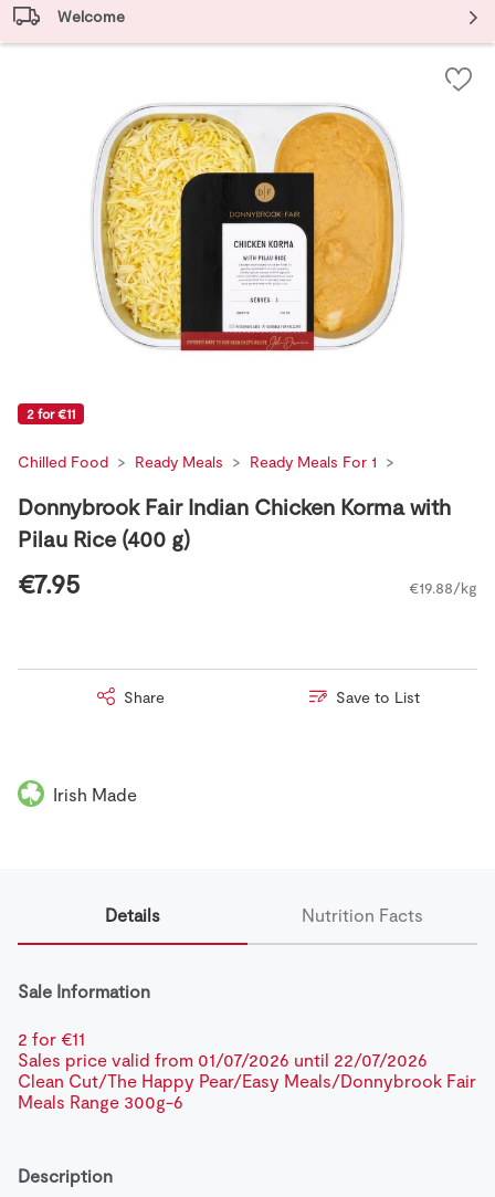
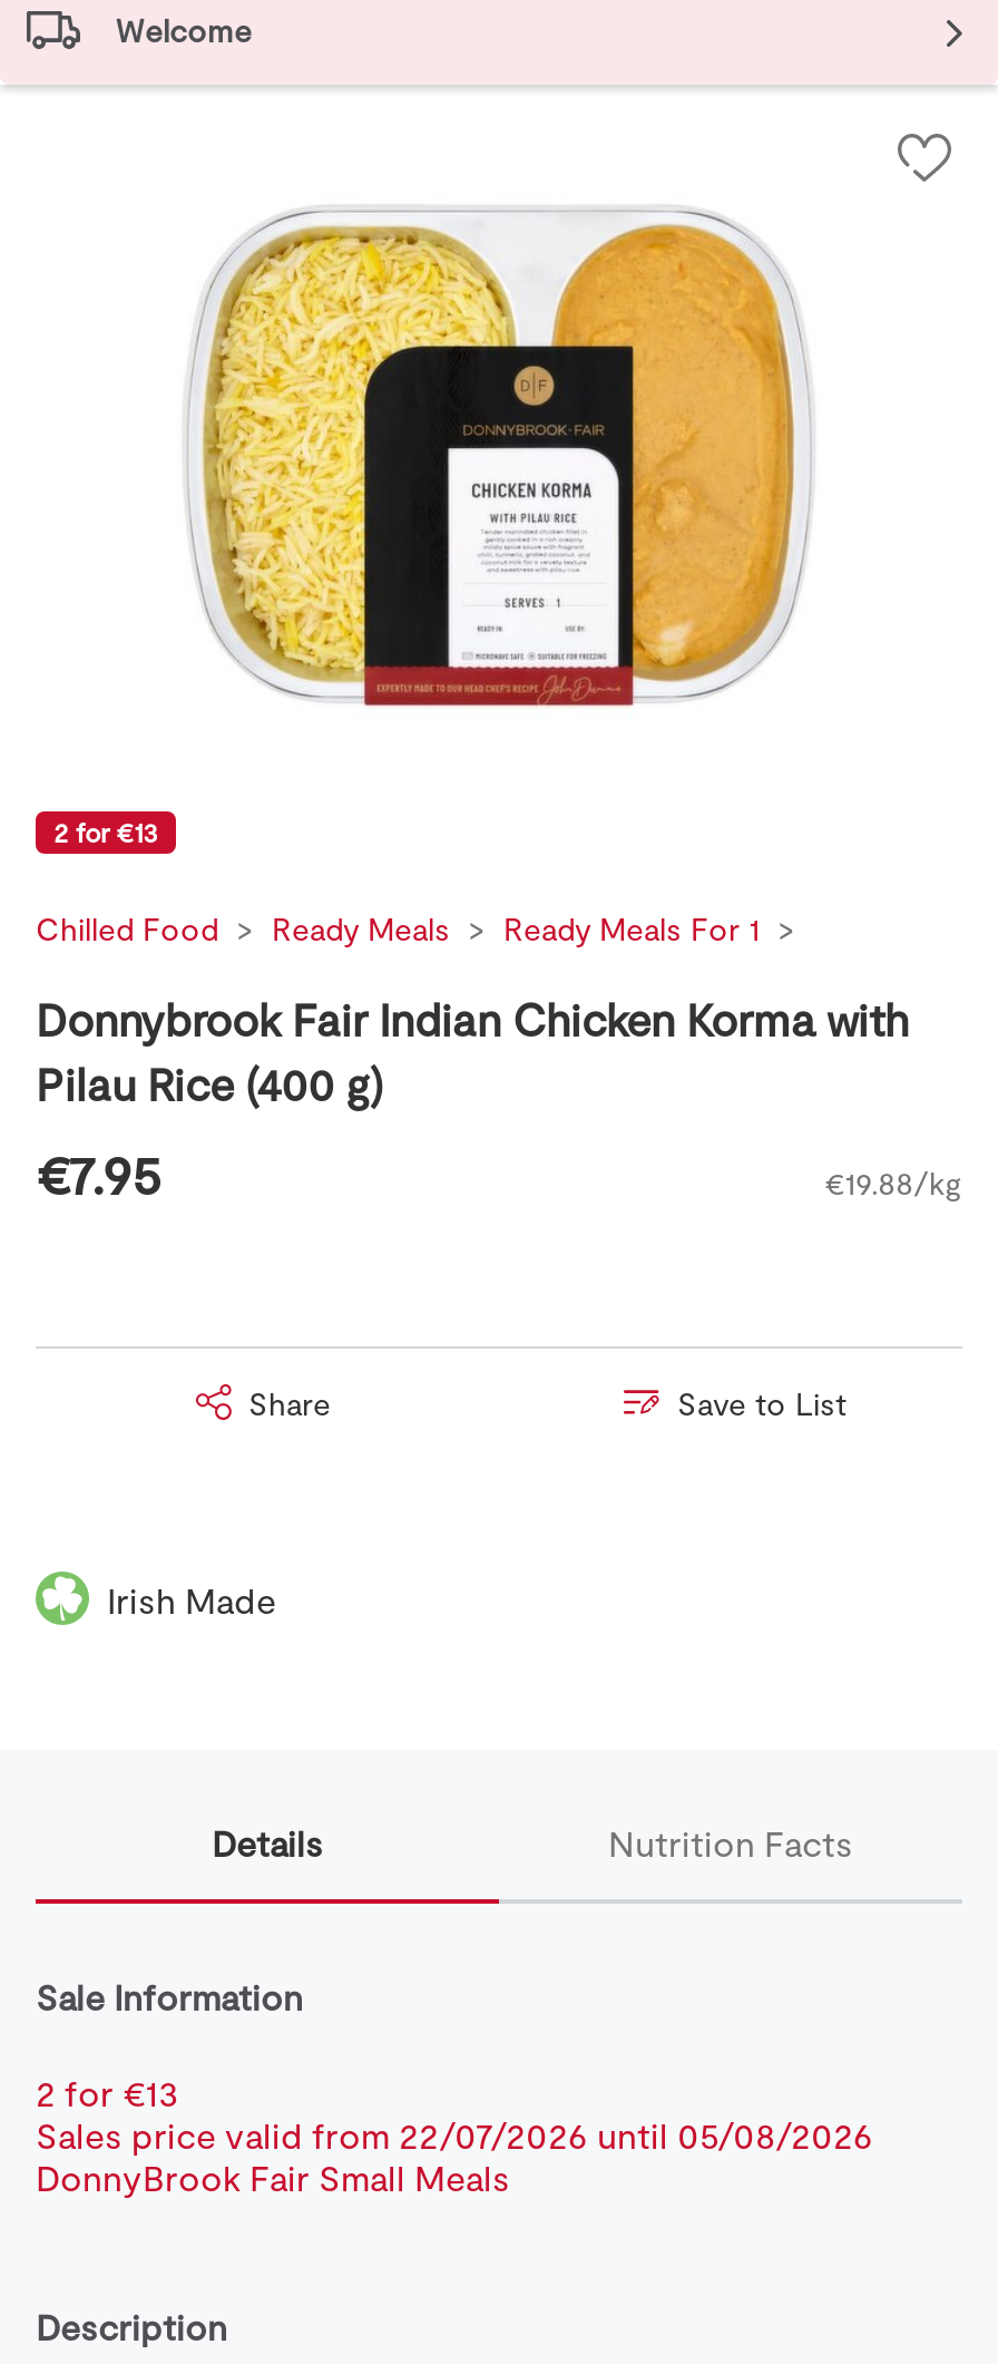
[27,406,75,421] 2 for €11 -> [53,816,158,847] 2 for €13
[18,1028,476,1112] 2 for €11 | Sales price valid from 01/07/2026 until 22/07/2026 | Clean Cut/The Happy Pear/Easy Meals/Donnybrook Fair | Meals Range 300g-6 -> [36,2071,873,2198] 2 for €13 | Sales price valid from 22/07/2026 until 05/08/2026 | DonnyBrook Fair Small Meals

